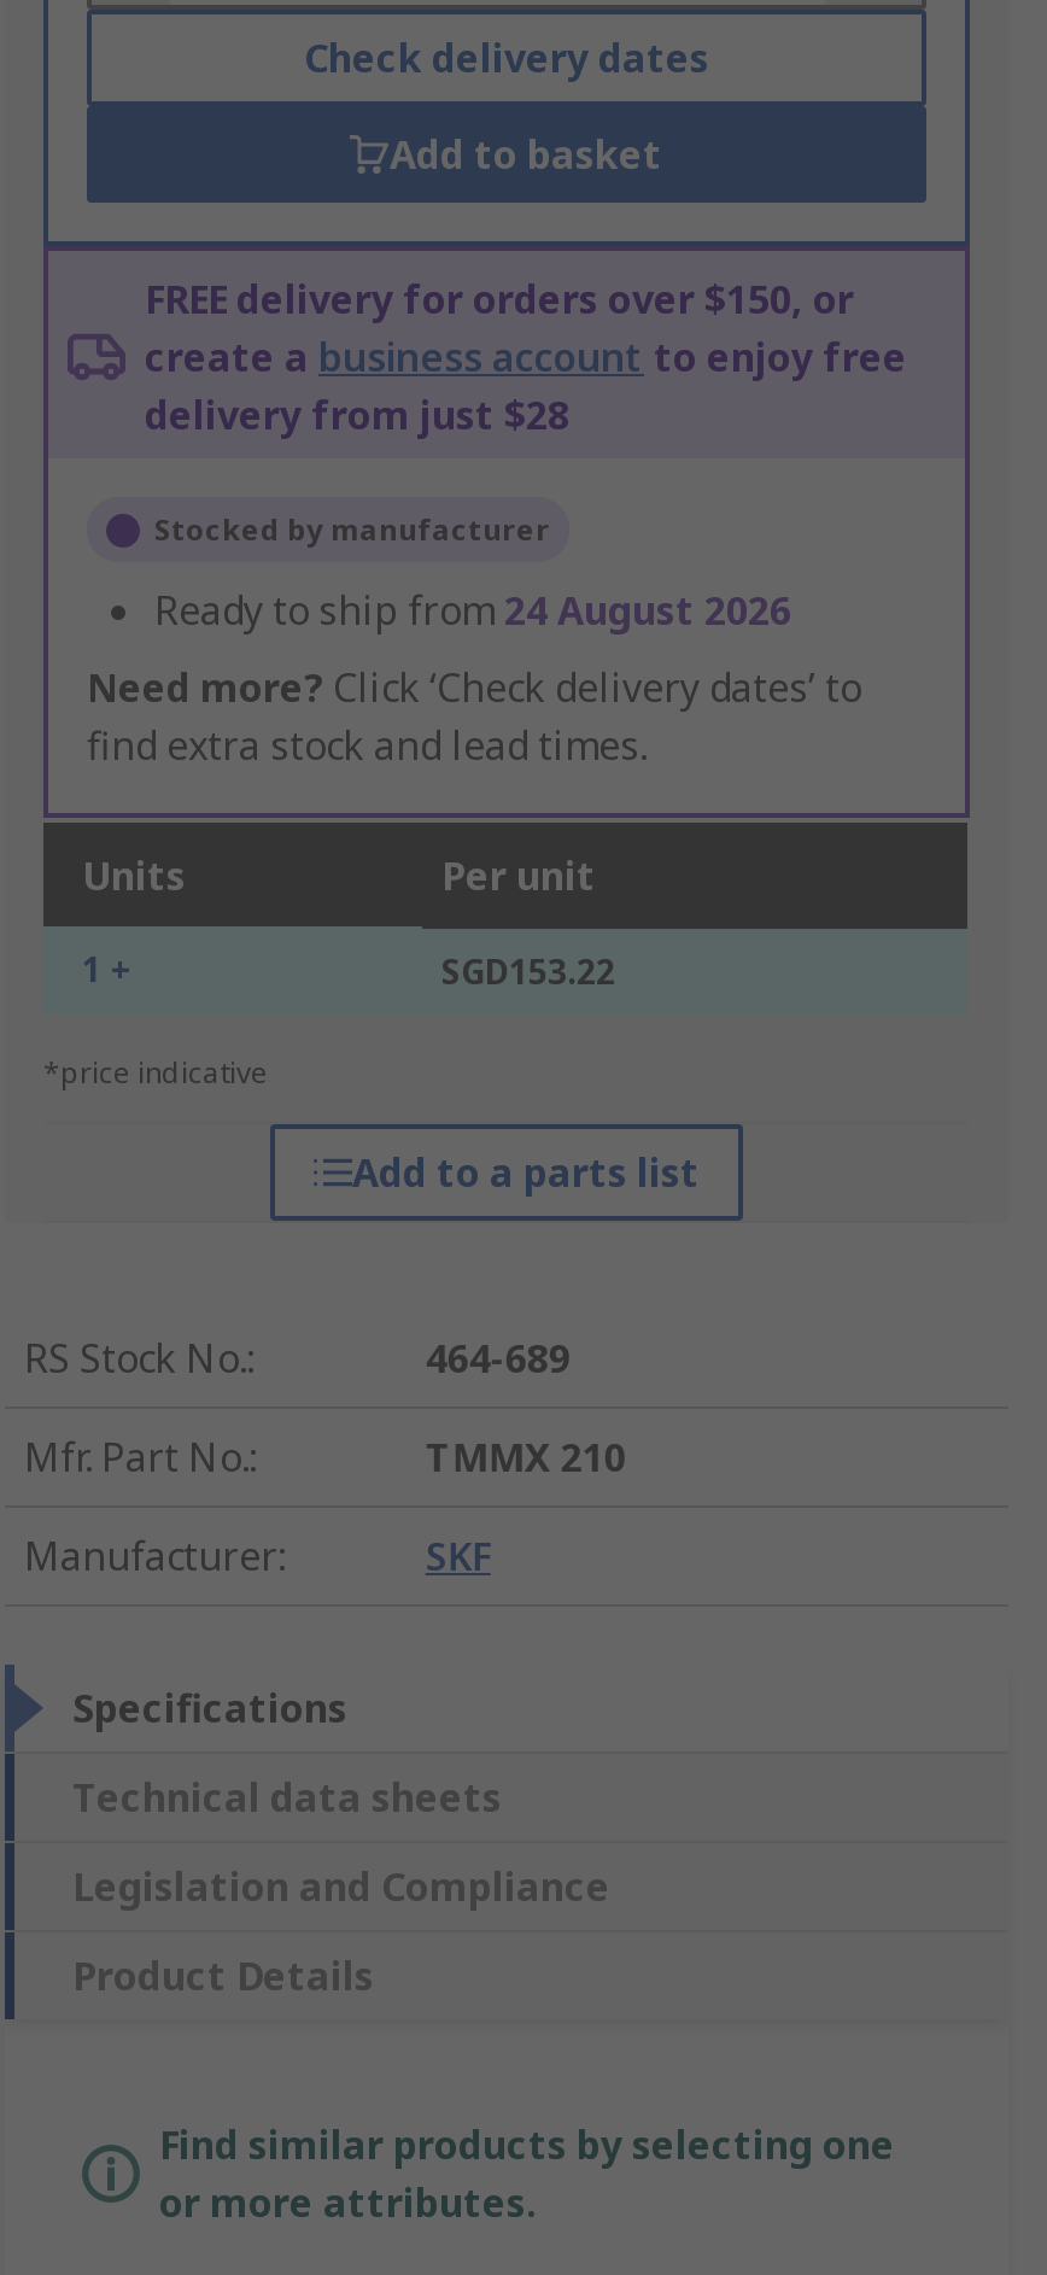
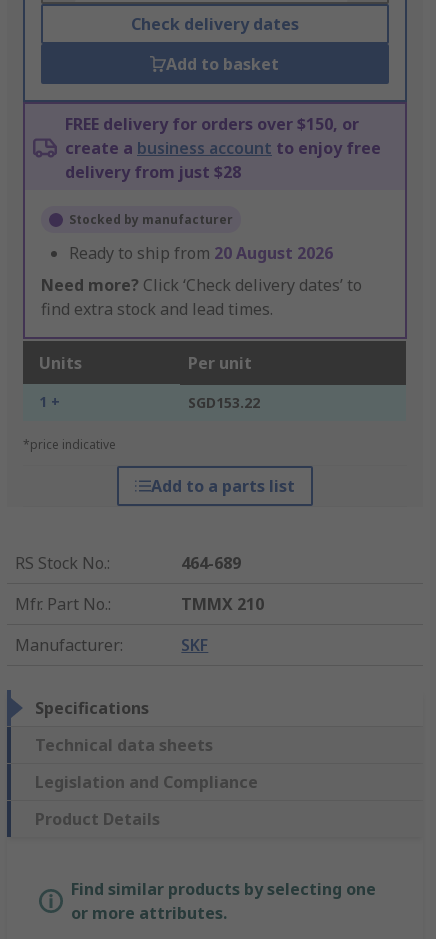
[154,585,791,638] Ready to ship from 24 August 2026 -> [69,242,333,264] Ready to ship from 20 August 2026

